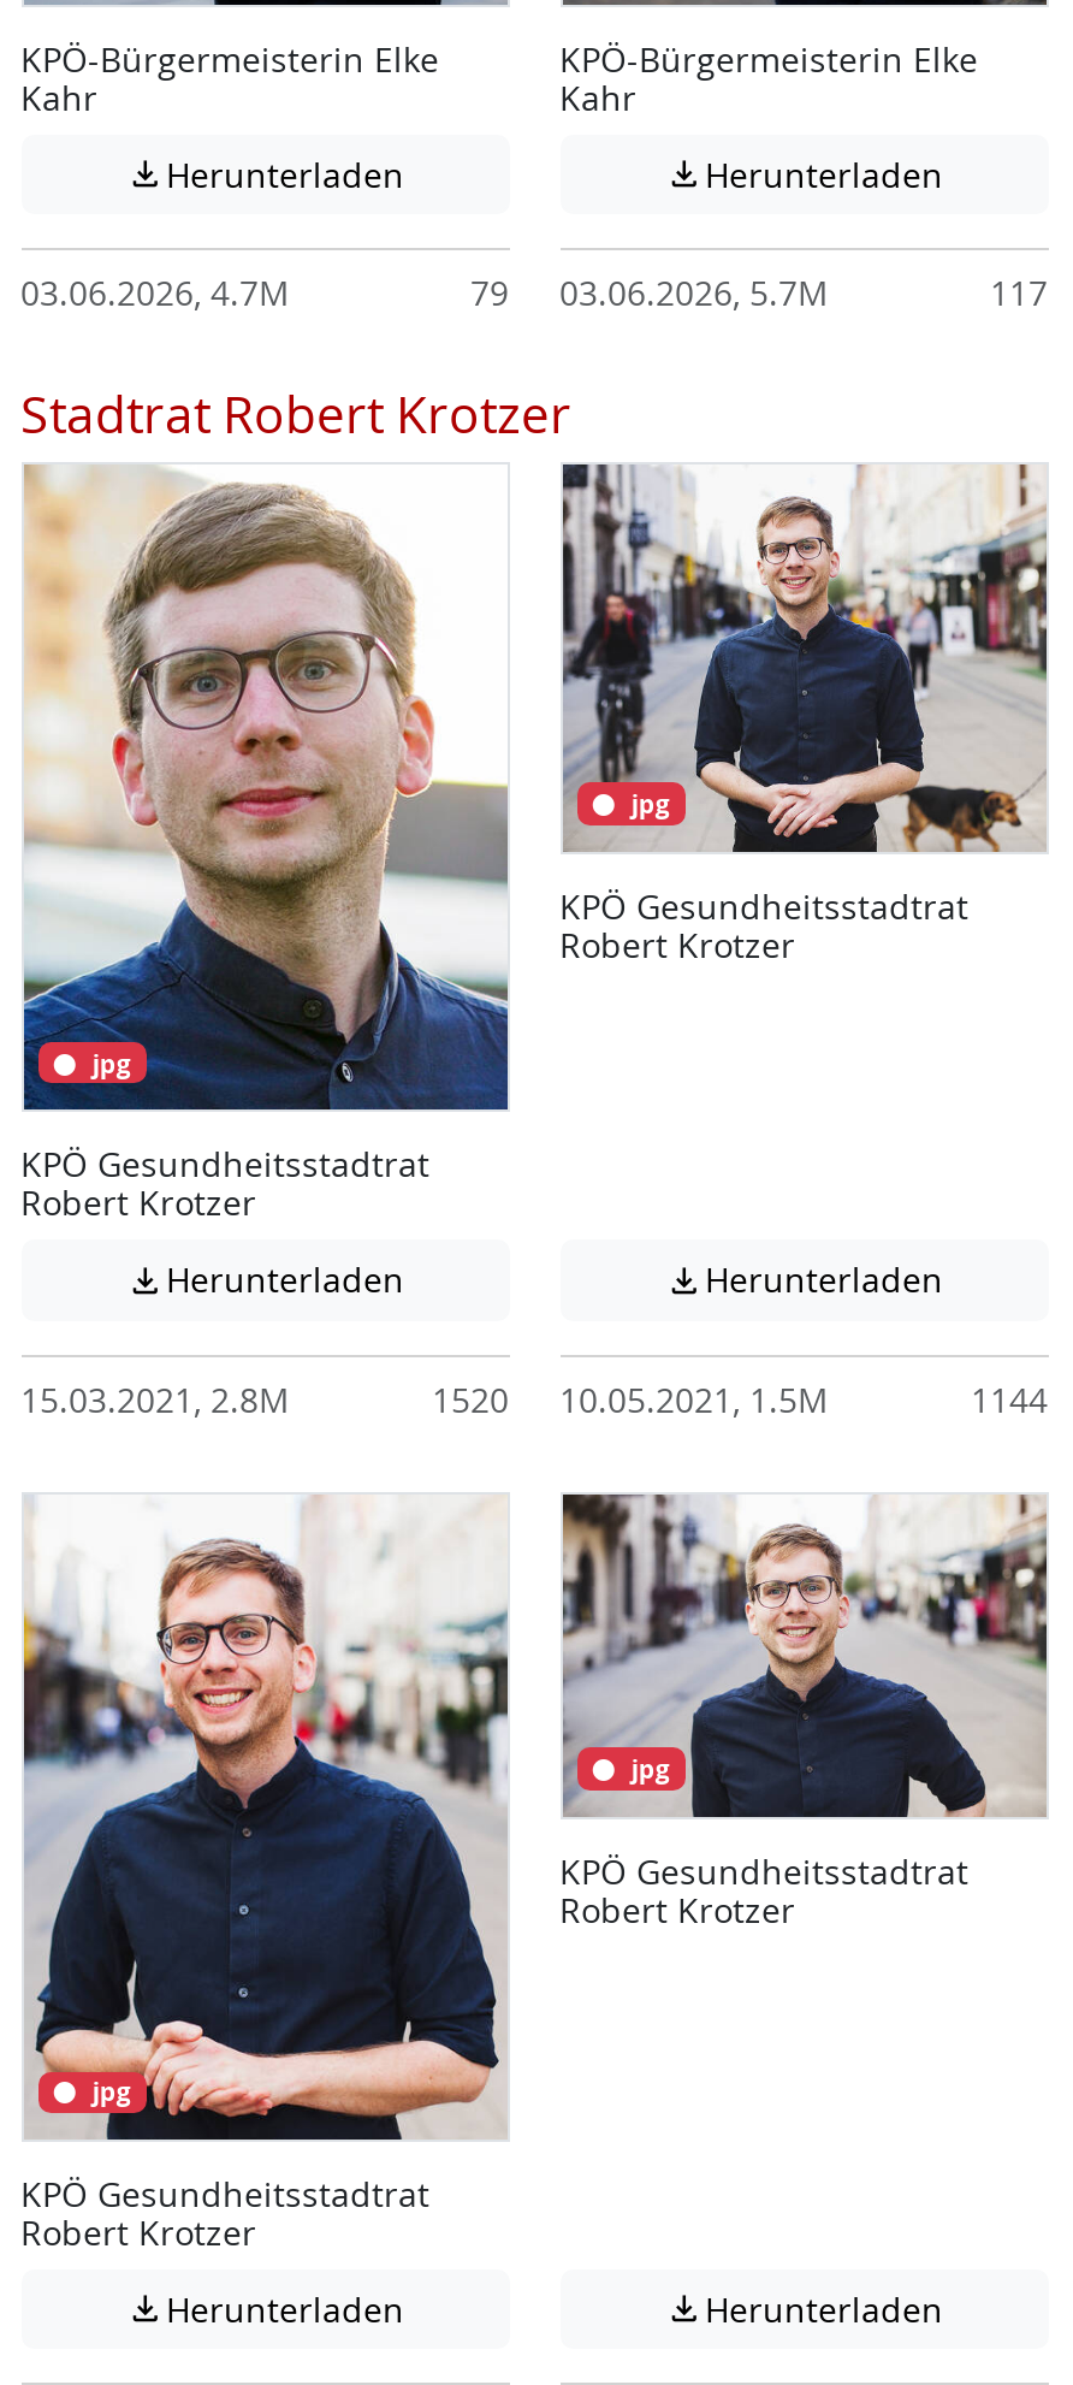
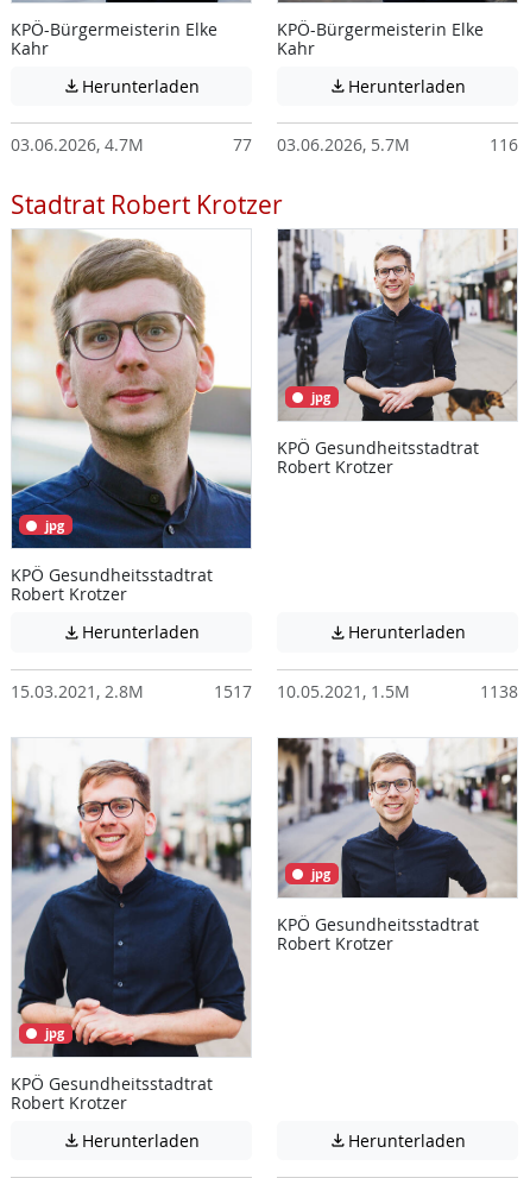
[470,270,829,315] 79 03.06.2026, 5.7M -> [232,133,409,156] 77 03.06.2026, 5.7M
[990,270,1048,315] 117 -> [489,133,518,156] 116
[432,1376,829,1422] 1520 10.05.2021, 1.5M -> [213,680,409,702] 1517 10.05.2021, 1.5M
[971,1376,1048,1422] 1144 -> [479,680,518,702] 1138

